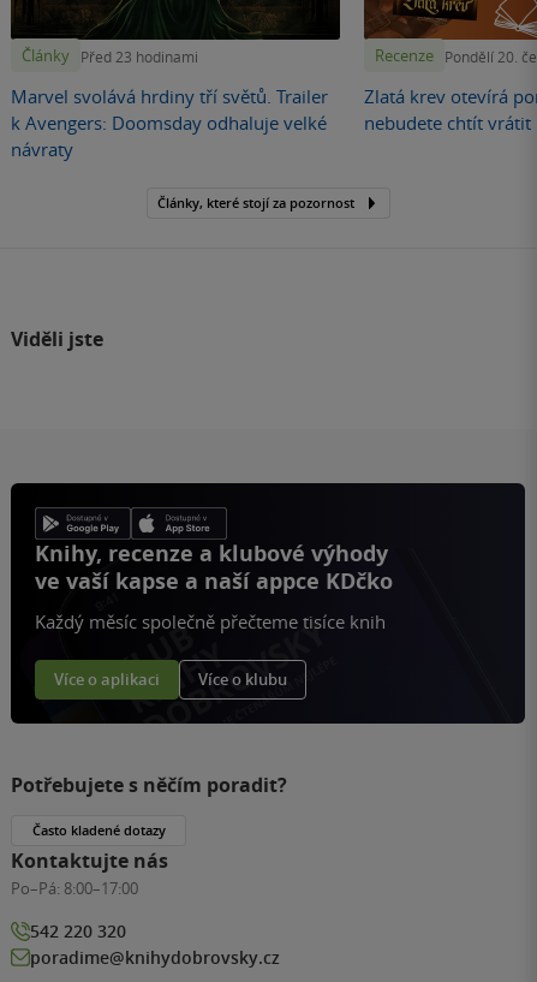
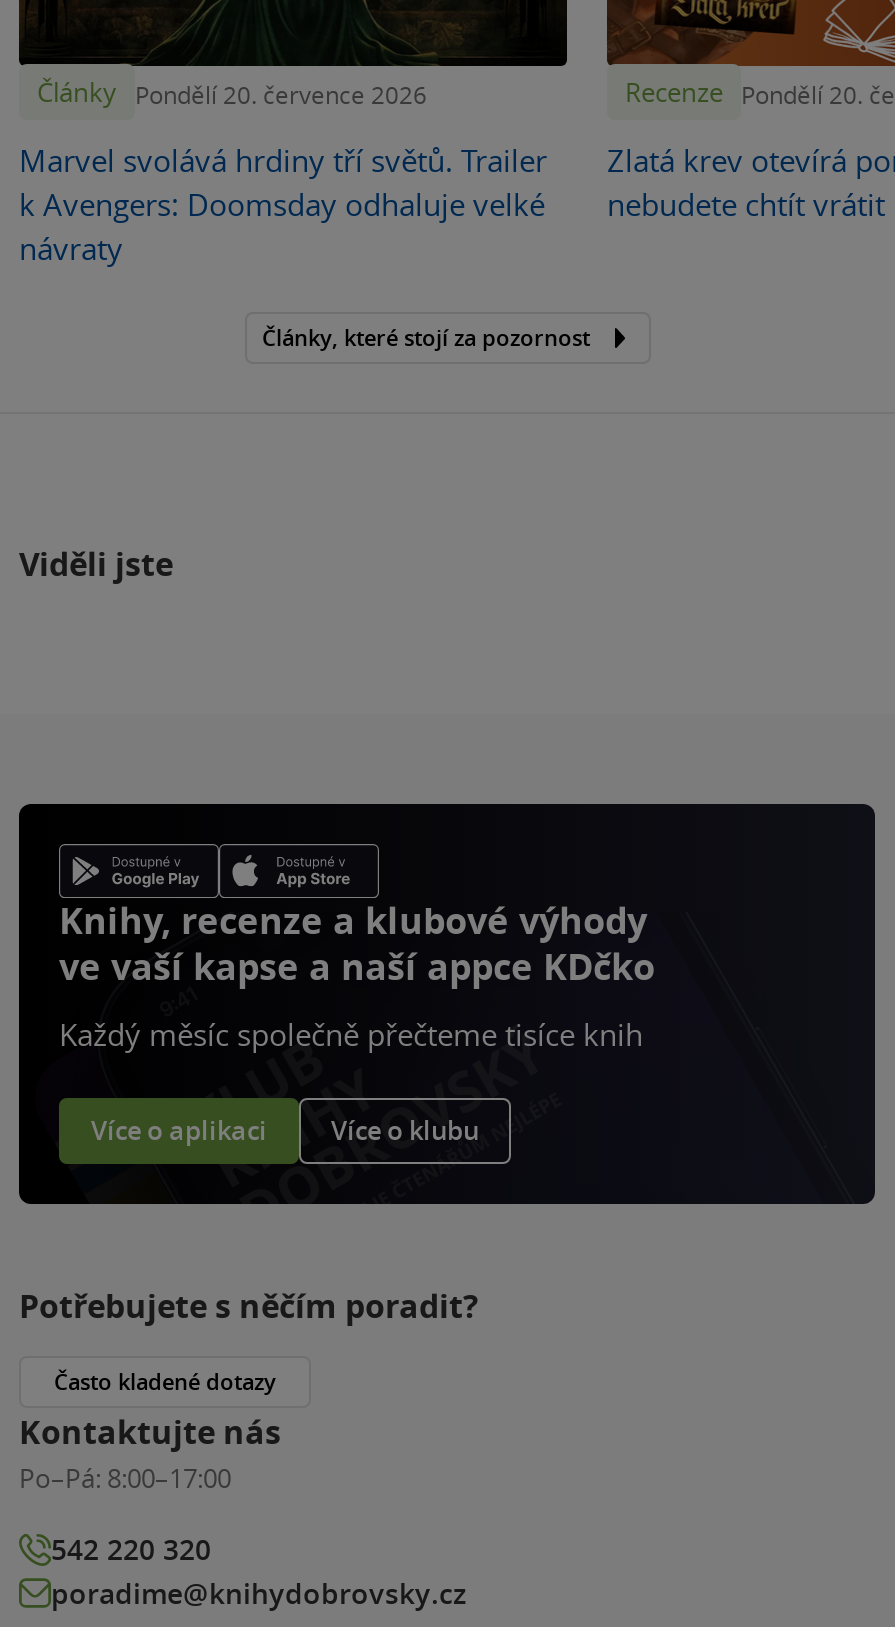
[22,45,198,66] Články Před 23 hodinami -> [37,74,427,110] Články Pondělí 20. července 2026

